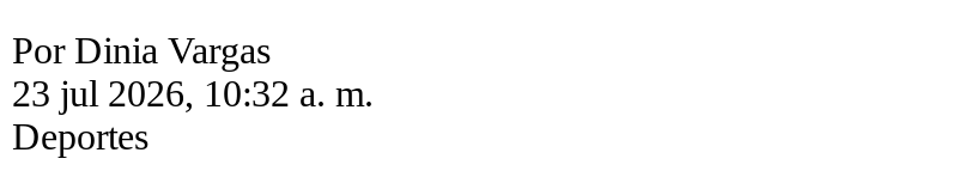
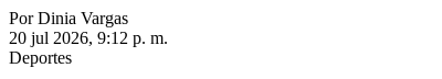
[12,72,374,113] 23 jul 2026, 10:32 a. m. -> [9,29,168,47] 20 jul 2026, 9:12 p. m.

